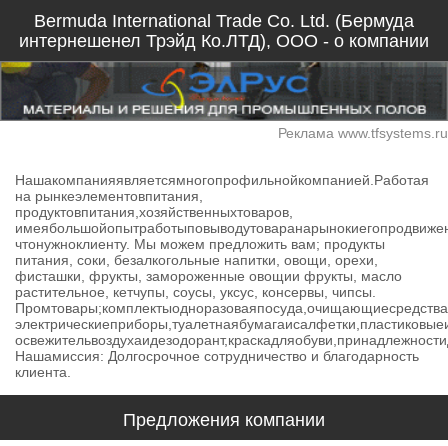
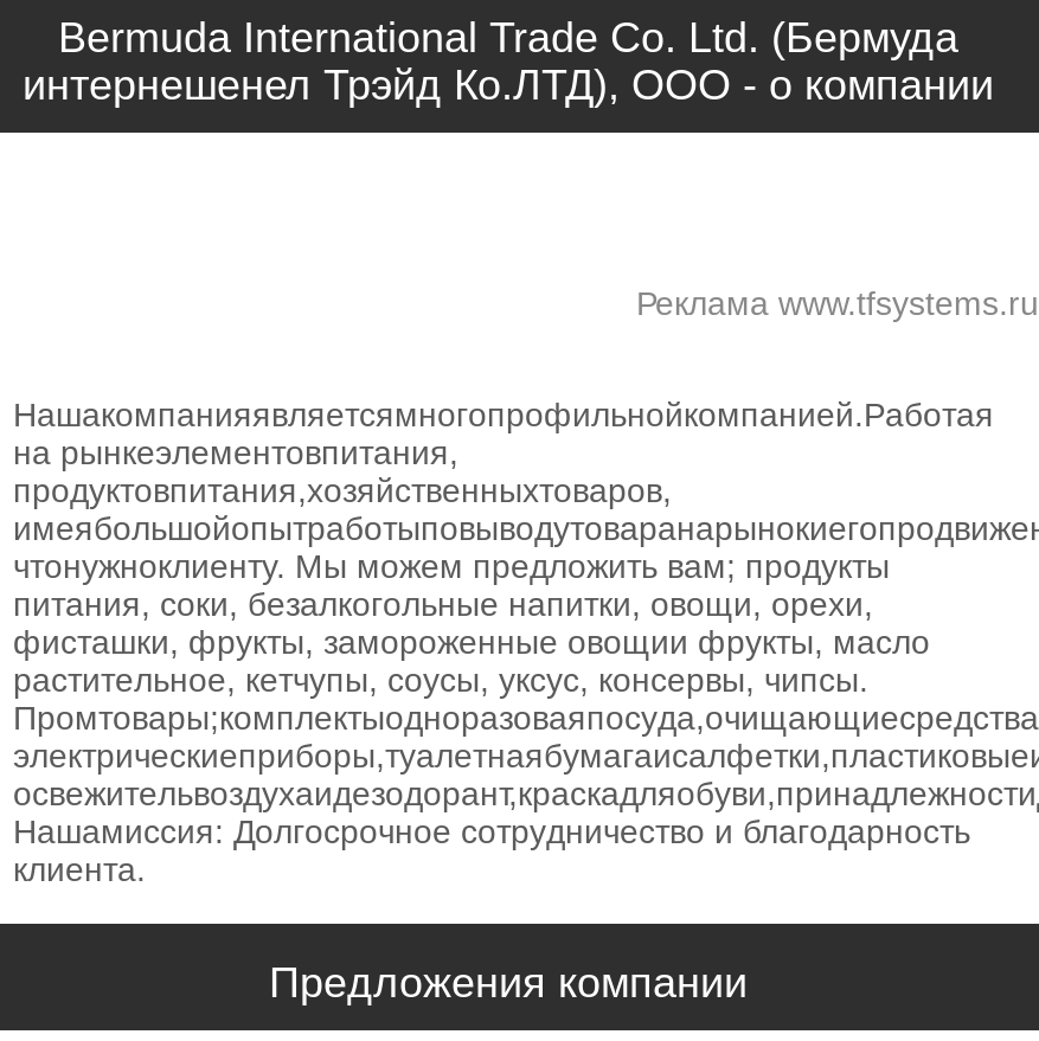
[3,61,445,122] [image] -> none

